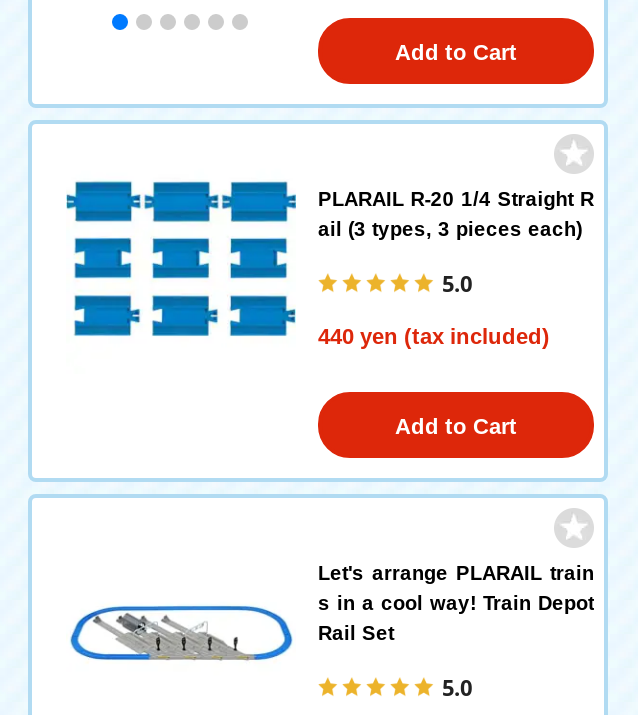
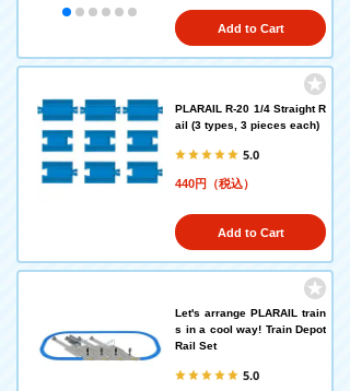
[318,324,550,348] 440 yen (tax included) -> [175,177,255,190] 440円（税込）

